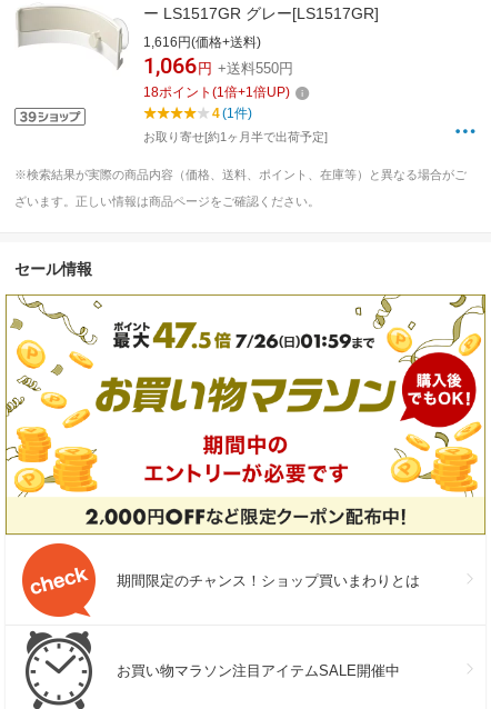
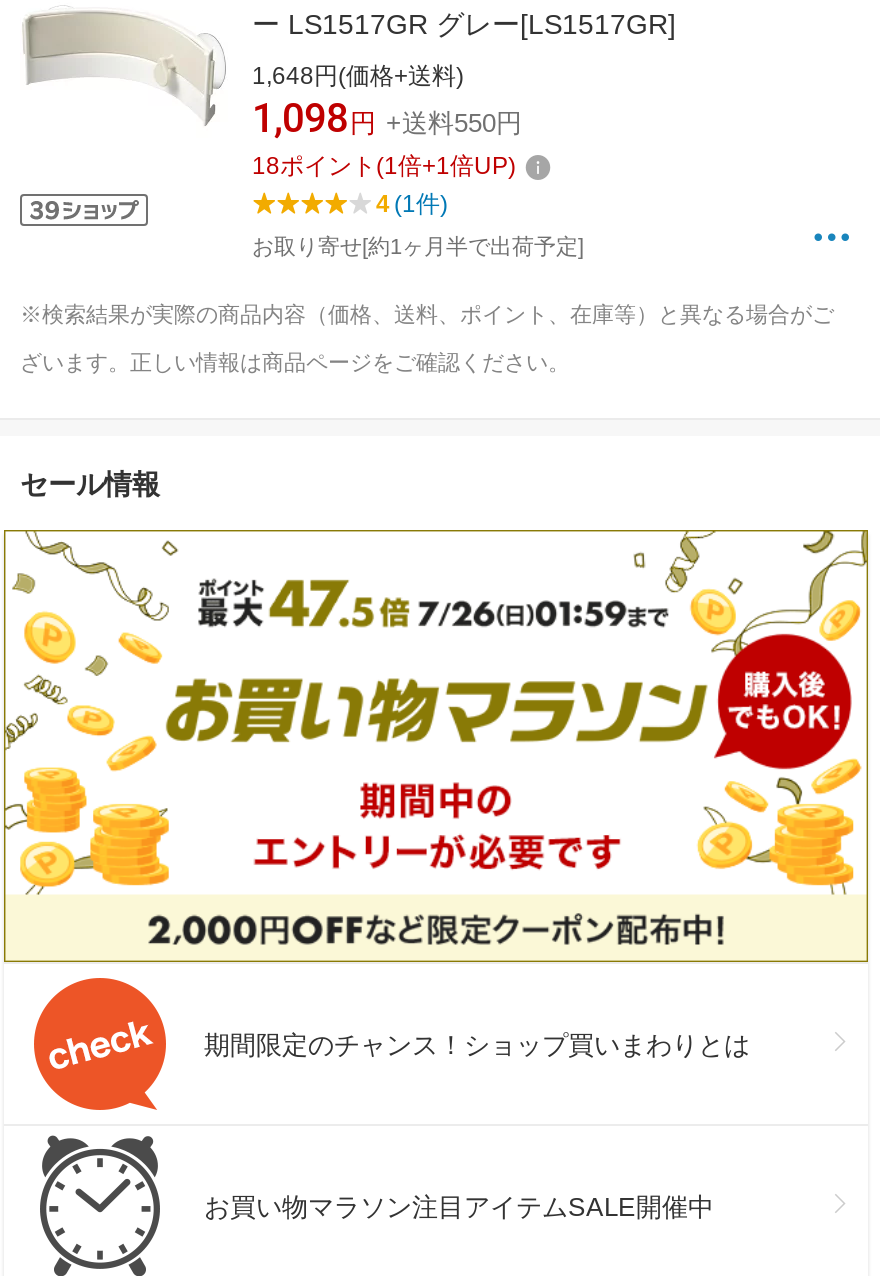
[143,34,261,50] 1,616円(価格+送料) -> [252,62,464,90] 1,648円(価格+送料)
[143,52,293,79] 1,066円 +送料550円 -> [252,94,522,142] 1,098円 +送料550円

